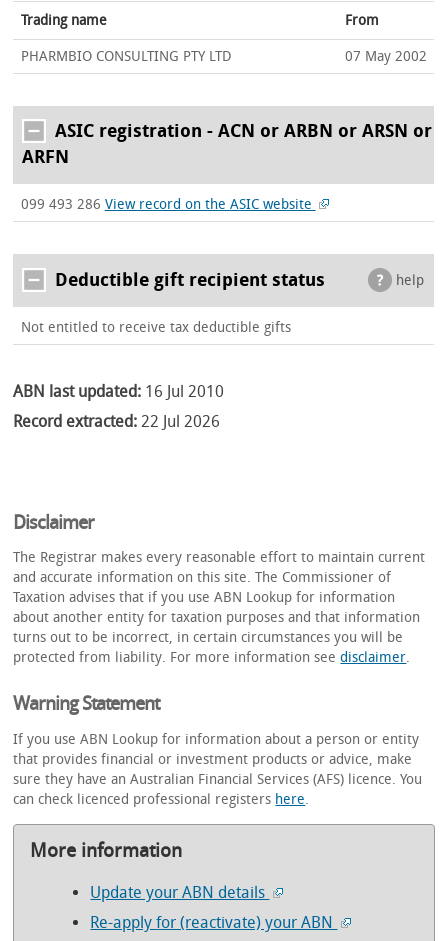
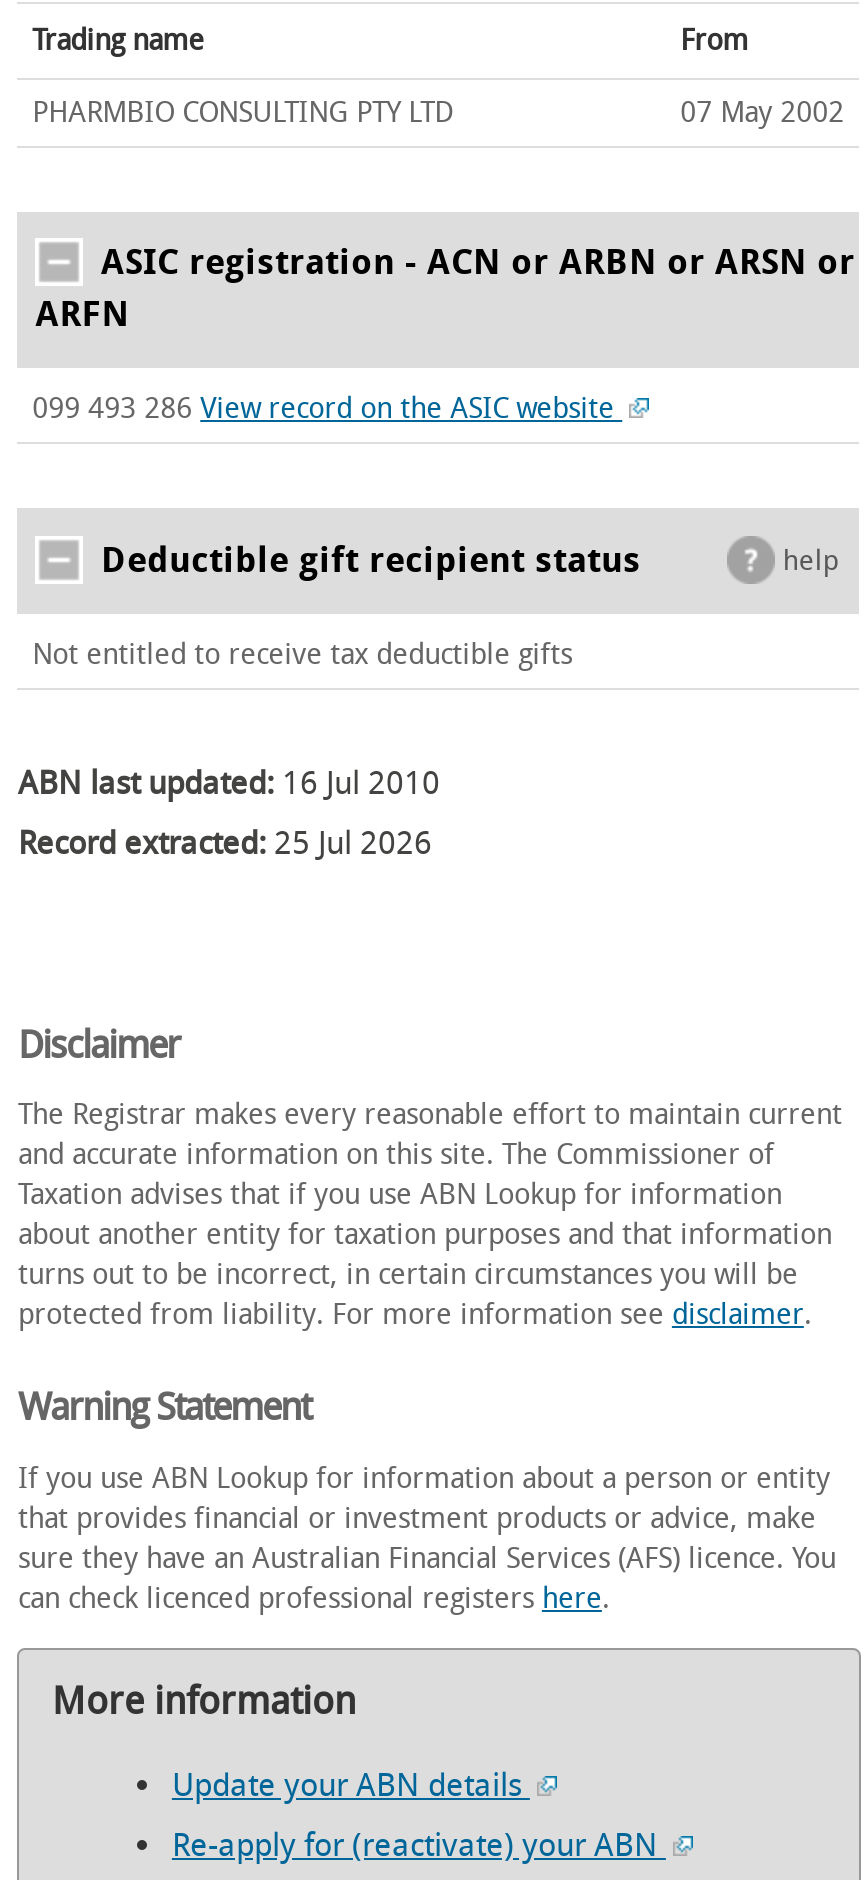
[13,412,220,431] Record extracted: 22 Jul 2026 -> [18,824,432,862] Record extracted: 25 Jul 2026

